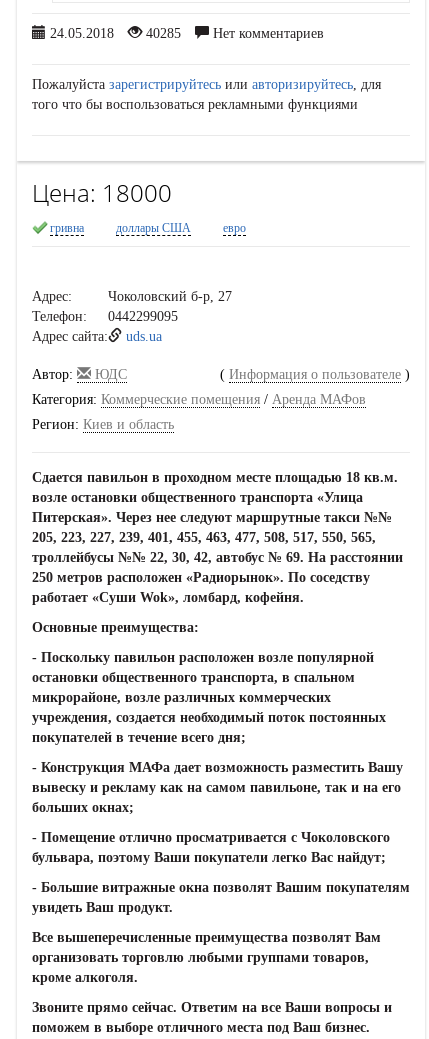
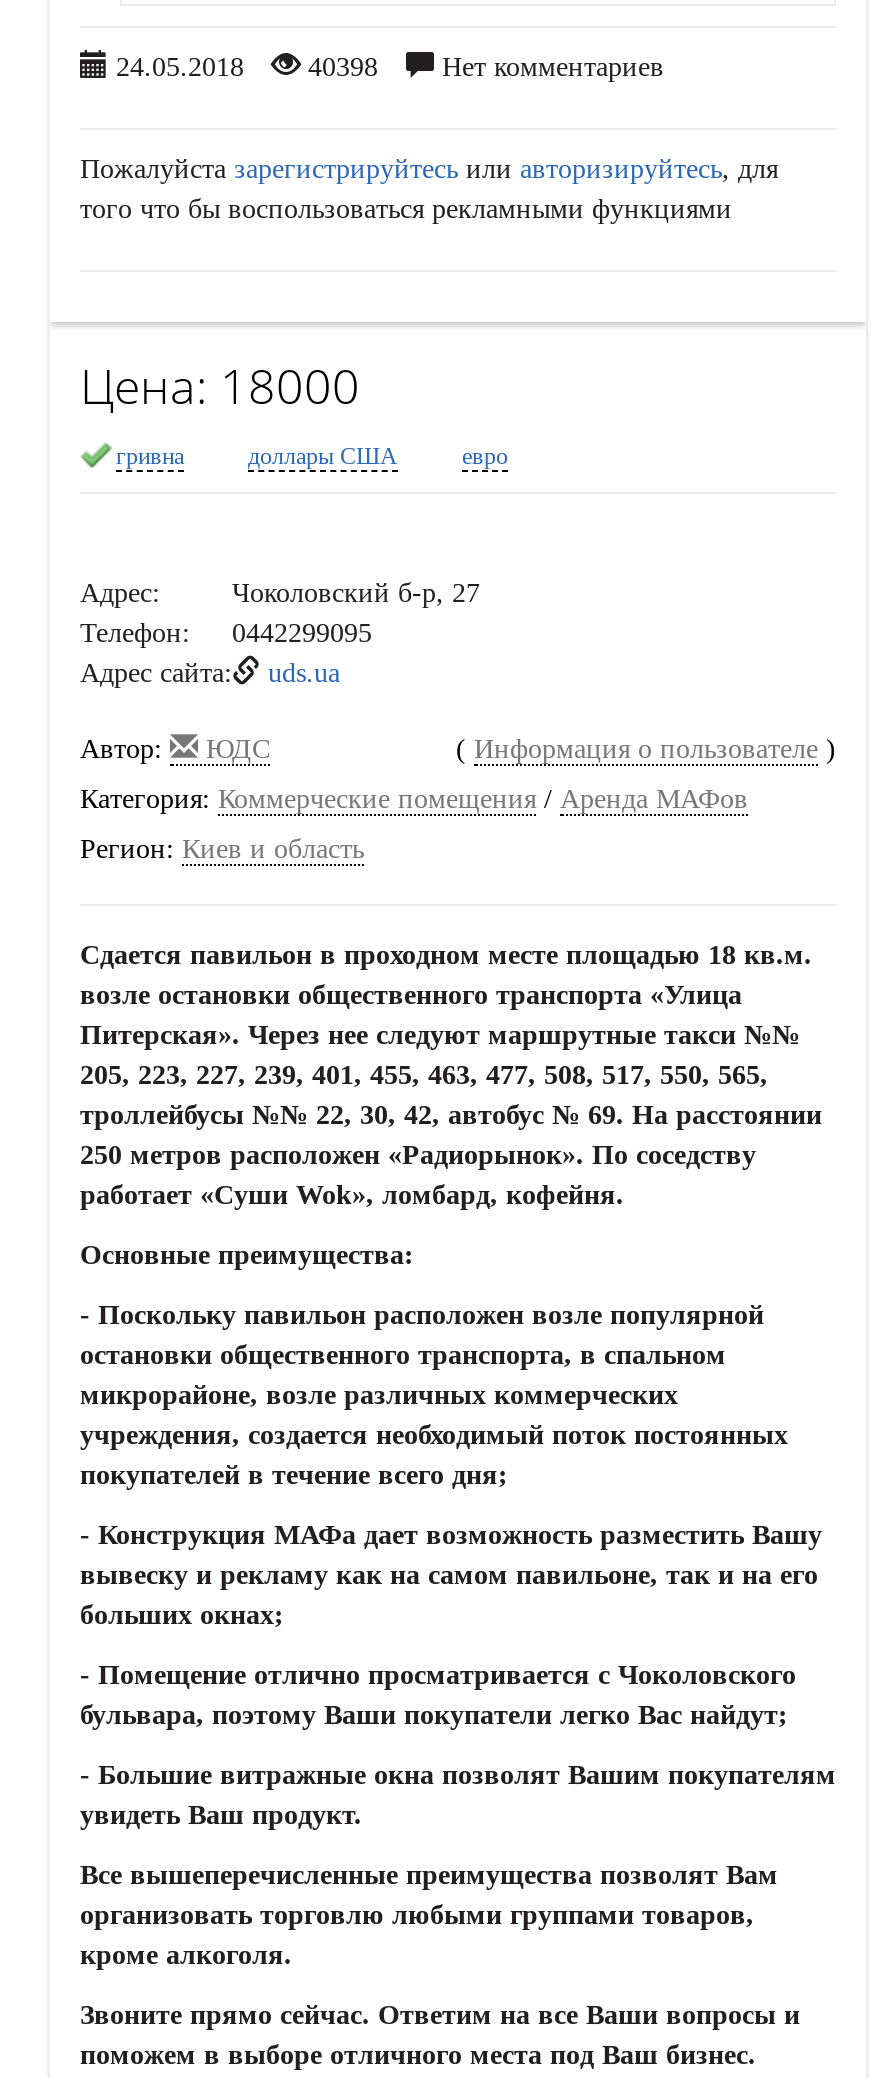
[46,26,324,41] 24.05.2018 40285 Нет комментариев -> [108,52,664,82] 24.05.2018 40398 Нет комментариев

